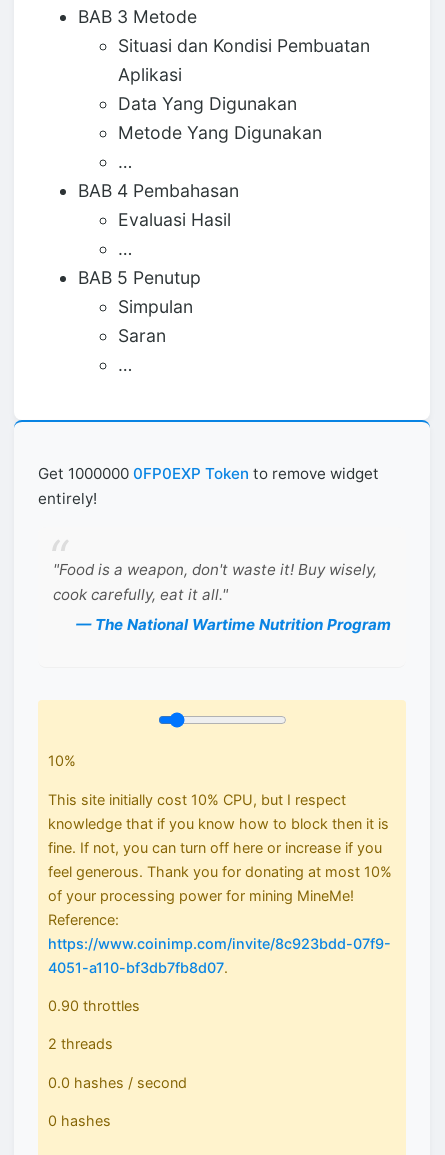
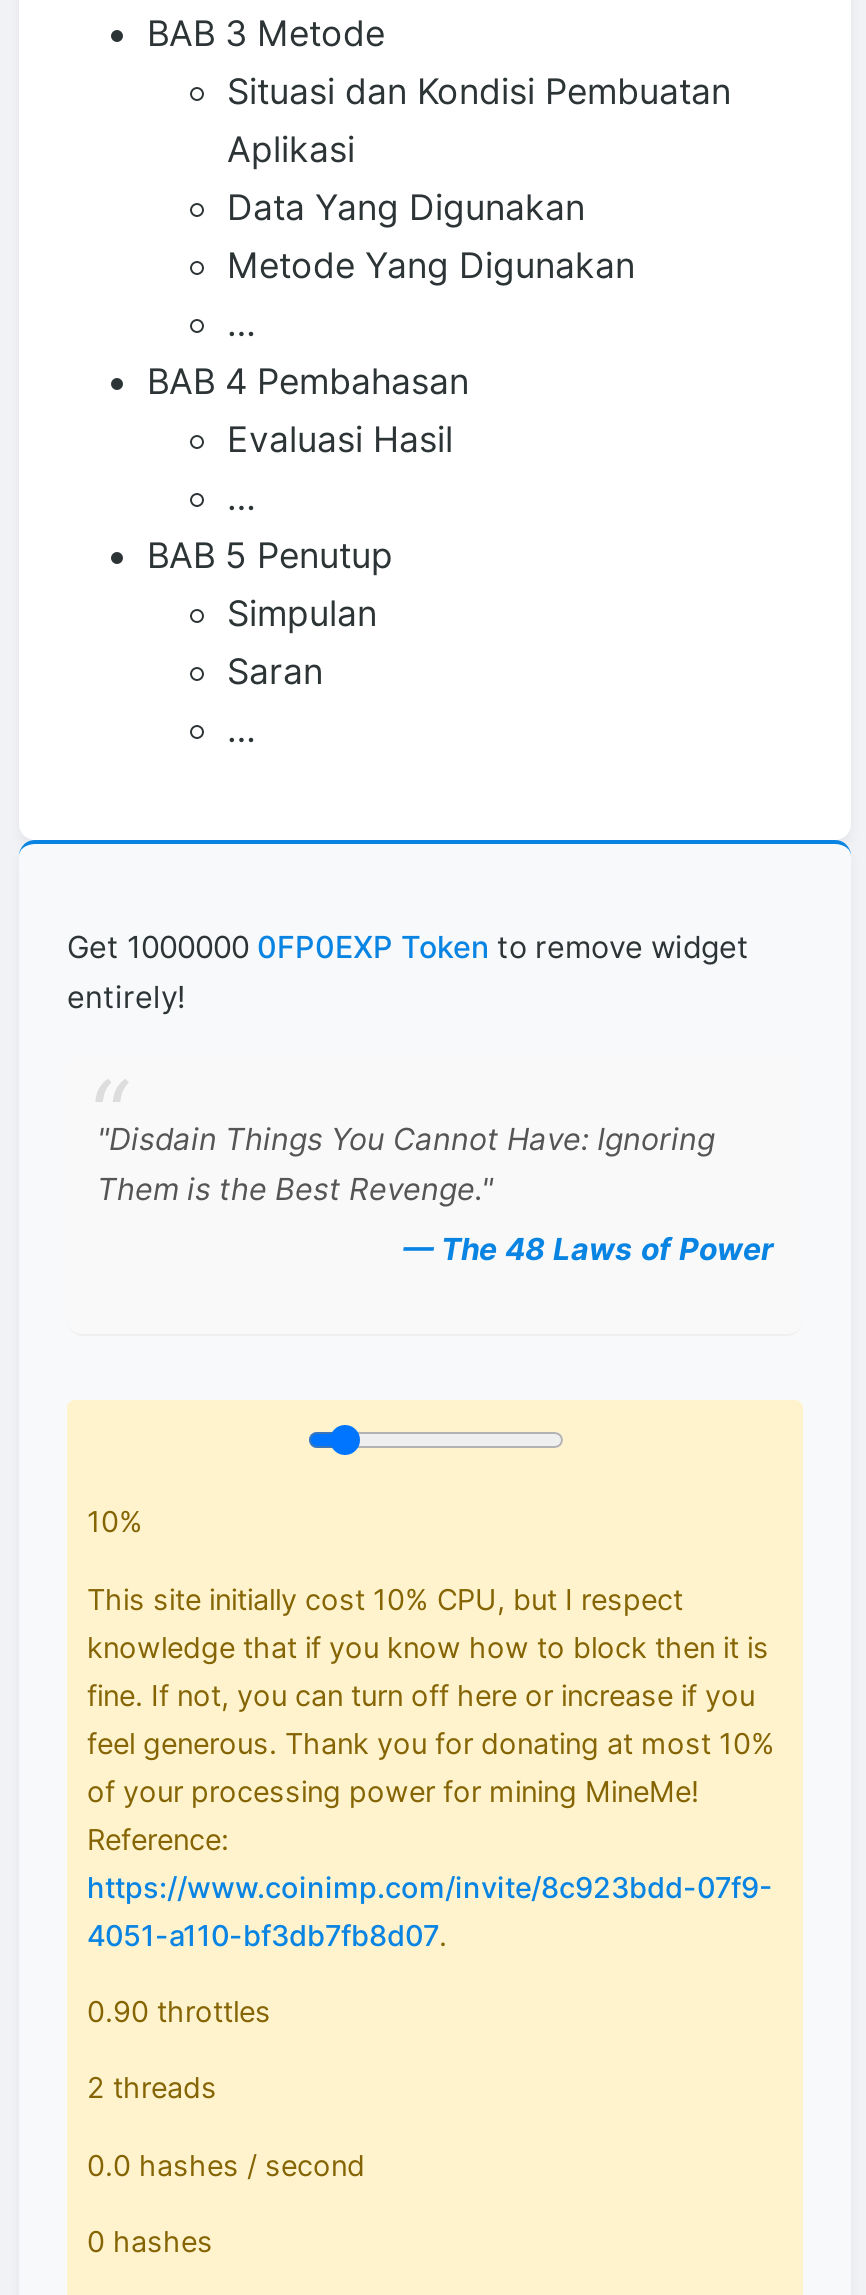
[53,560,377,604] "Food is a weapon, don't waste it! Buy wisely, | cook carefully, eat it all." -> [97,1119,715,1207] "Disdain Things You Cannot Have: Ignoring | Them is the Best Revenge."
[76,615,391,634] — The National Wartime Nutrition Program -> [403,1229,773,1267] — The 48 Laws of Power

